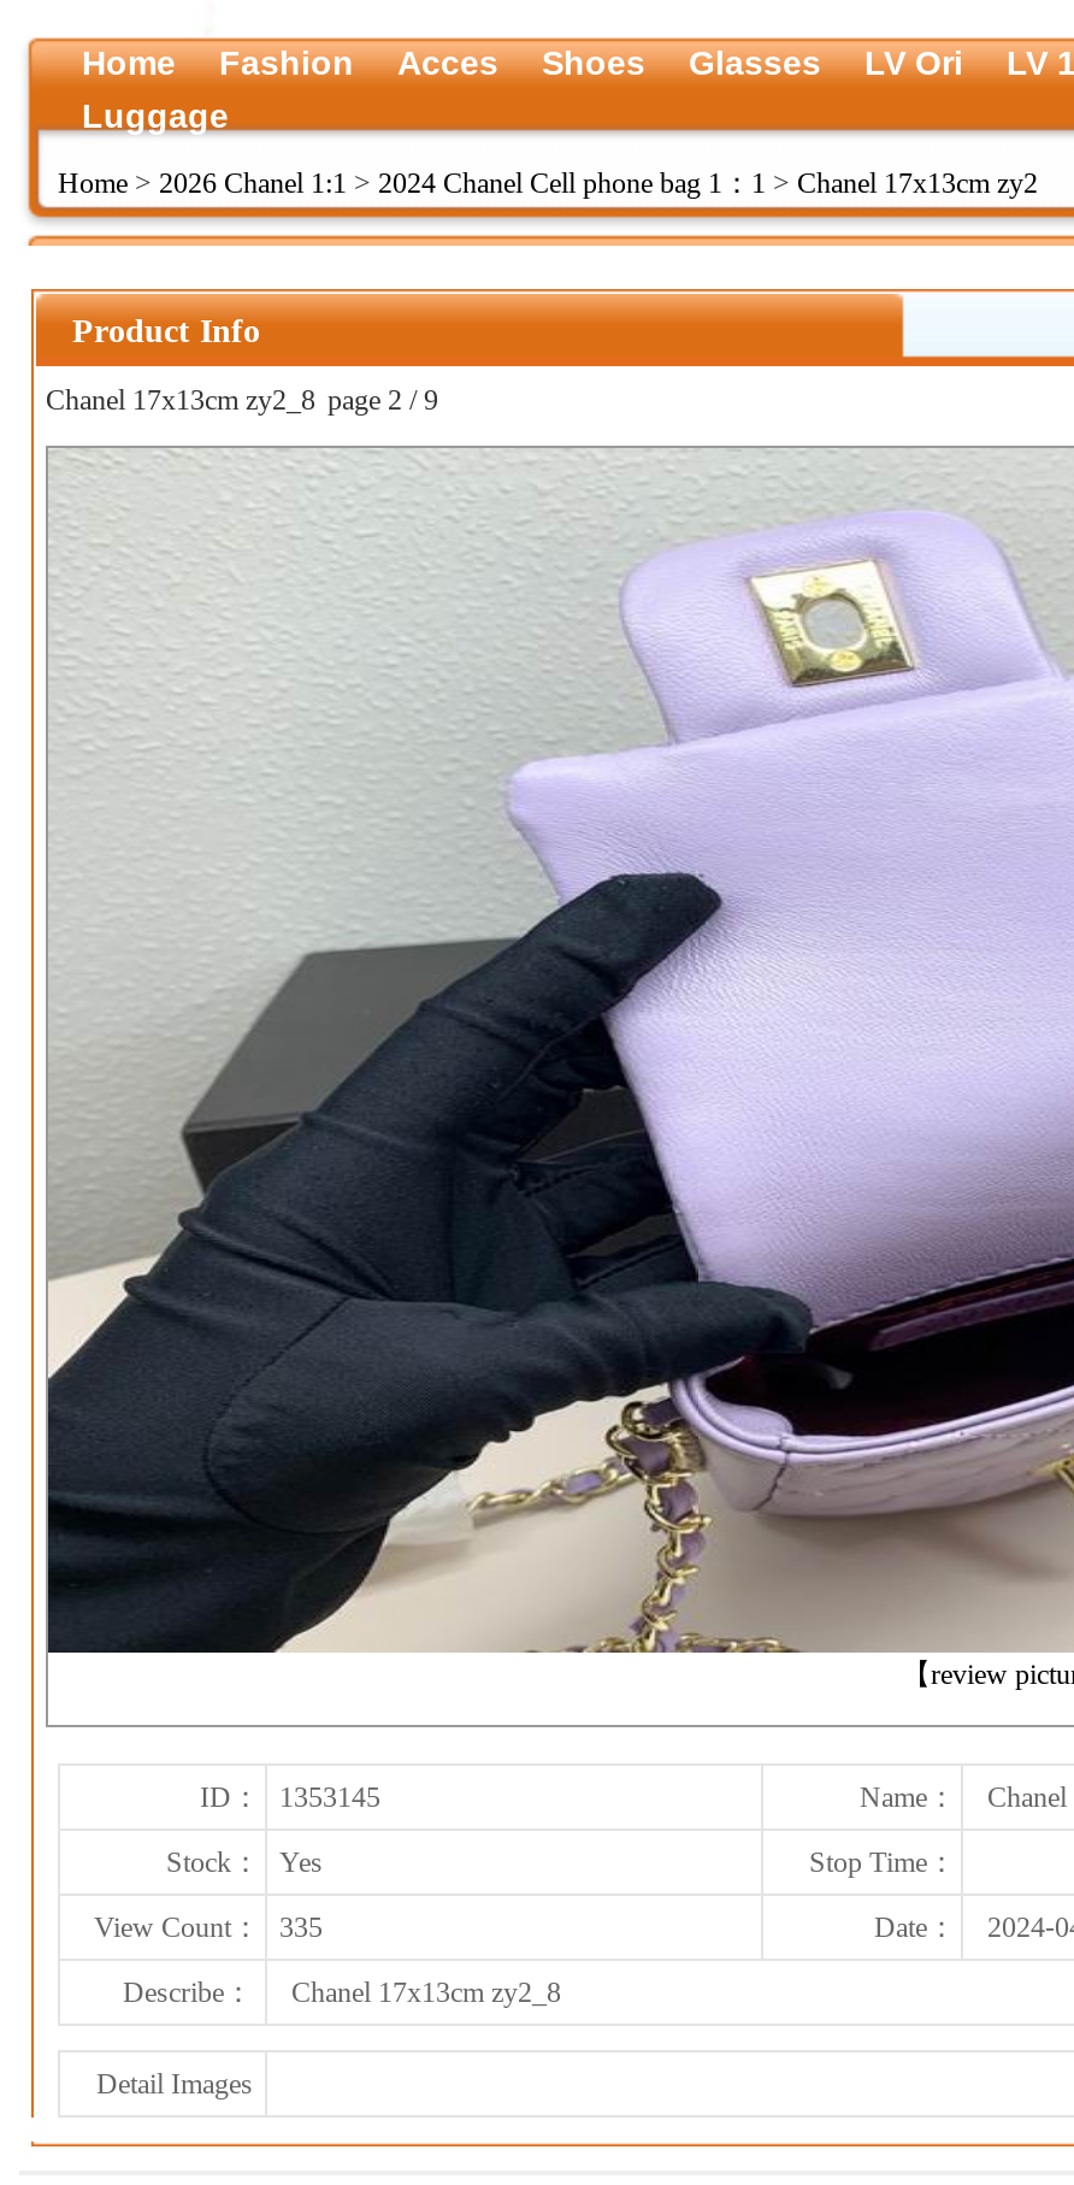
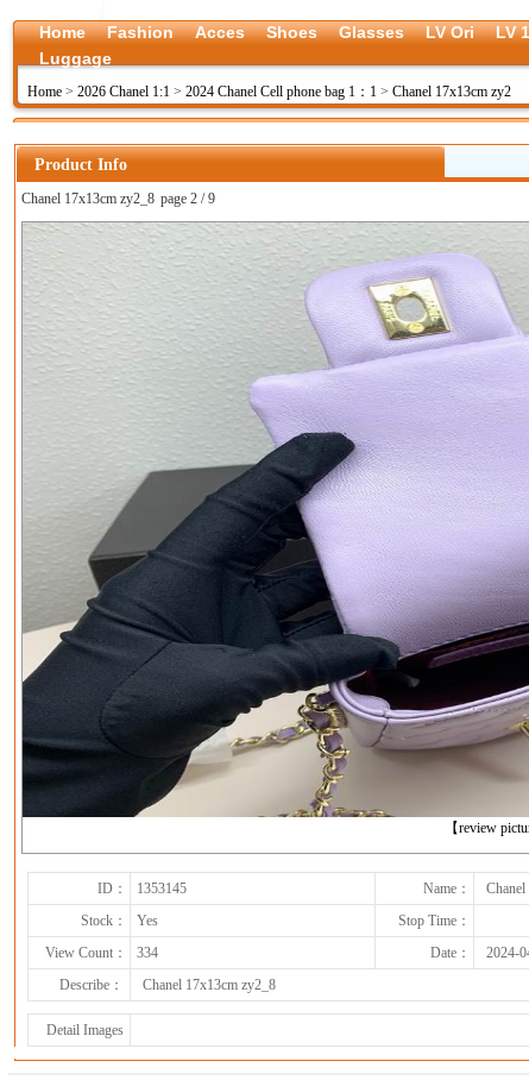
[94,1910,323,1944] View Count： 335 -> [45,944,158,961] View Count： 334

